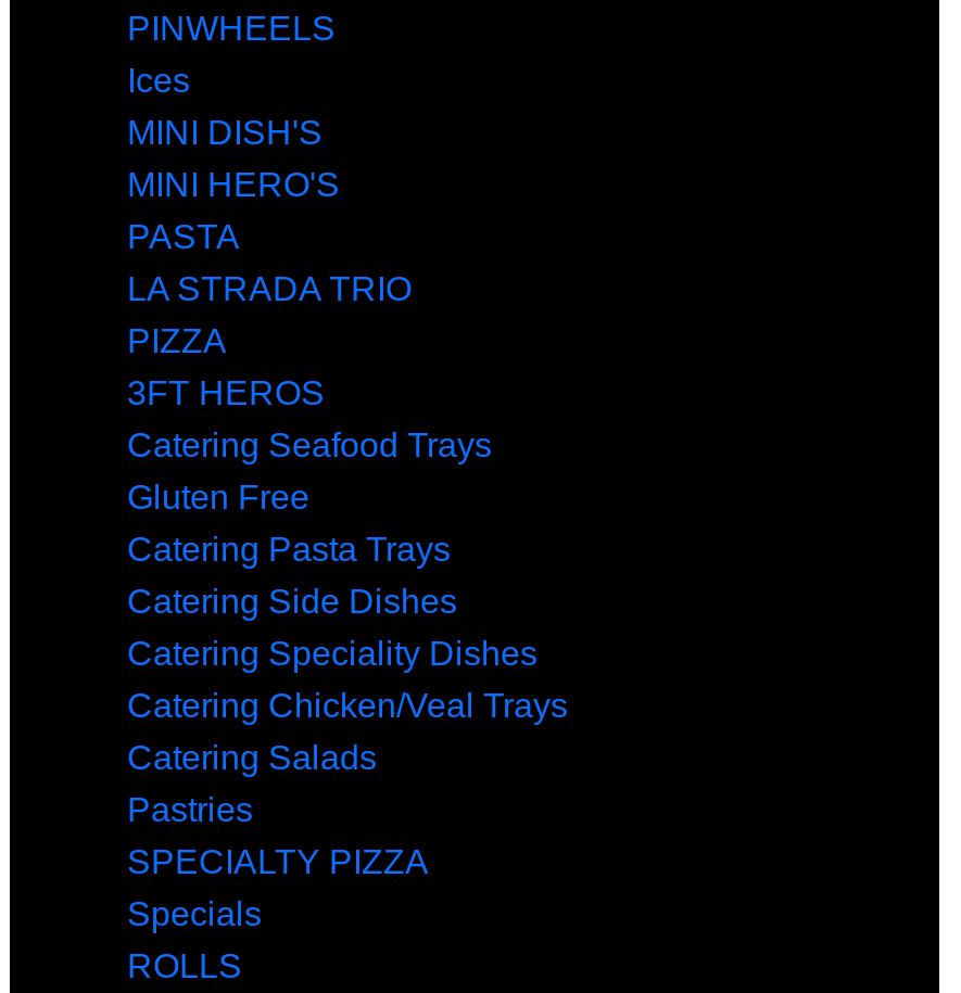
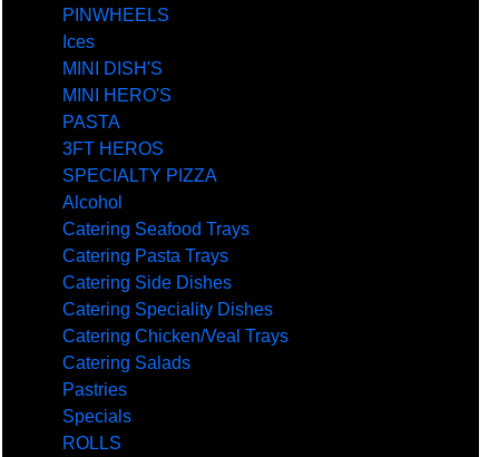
[127,270,412,359] LA STRADA TRIO | PIZZA -> none
none -> [62,193,123,212] Alcohol
[127,479,309,515] Gluten Free -> none
moved [127,843,429,880] -> [62,166,217,185]: SPECIALTY PIZZA

